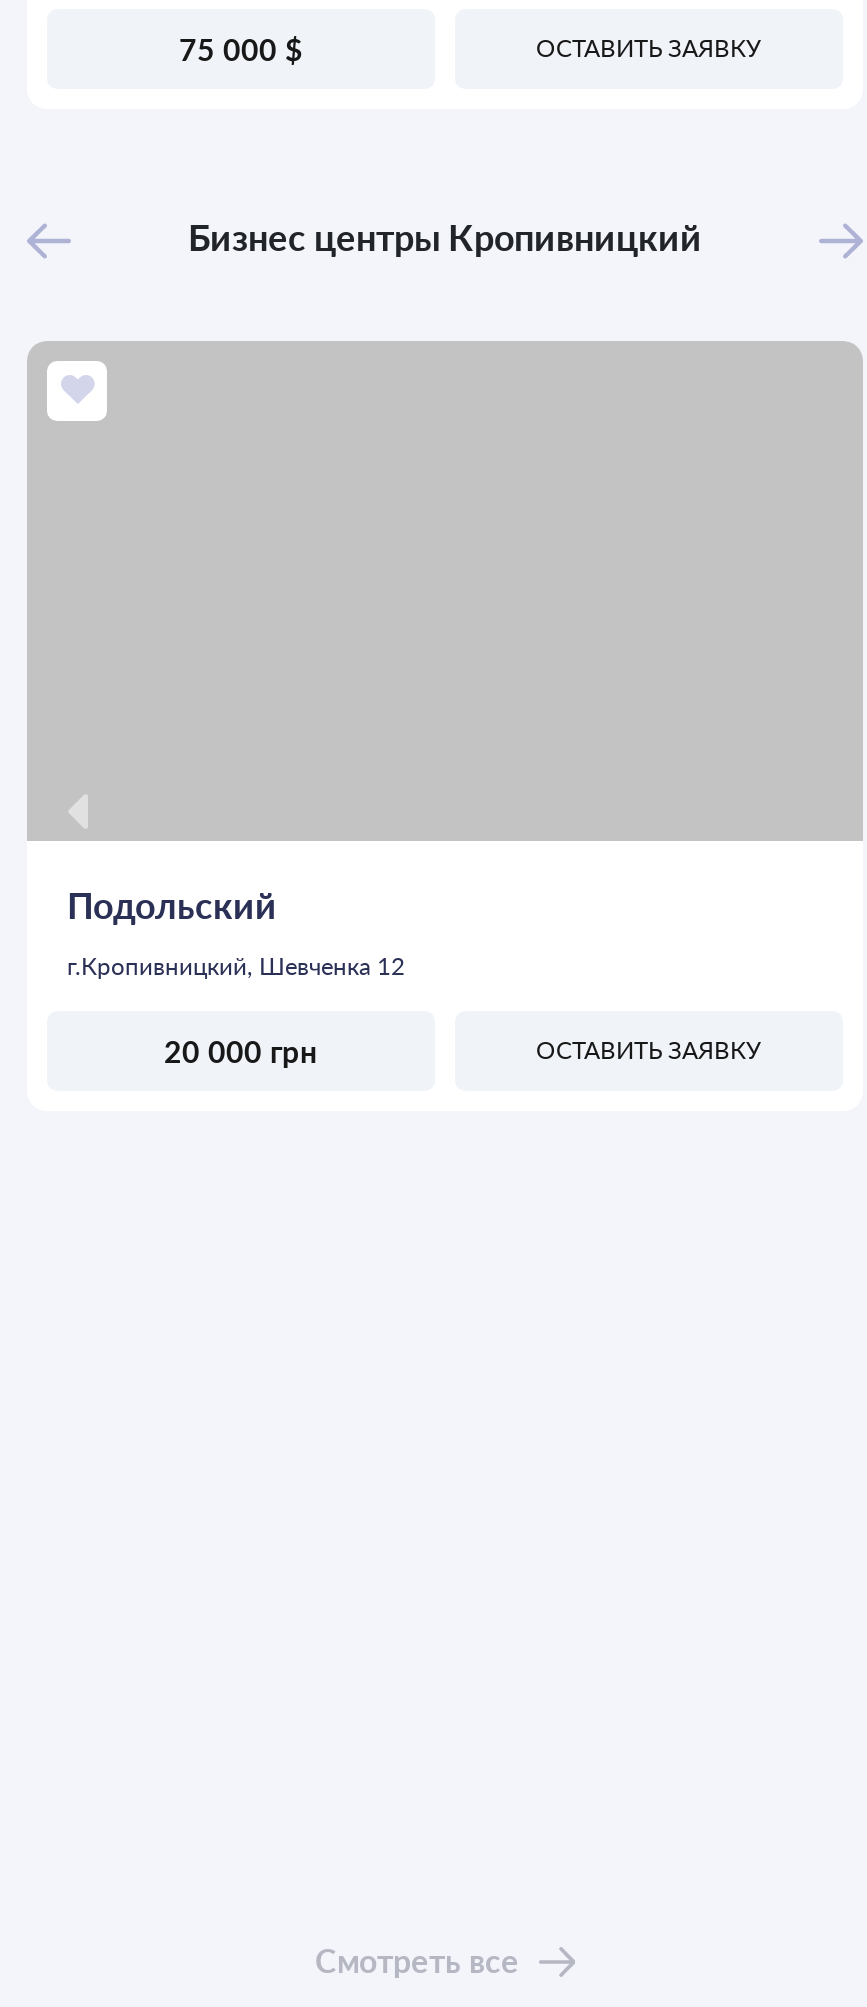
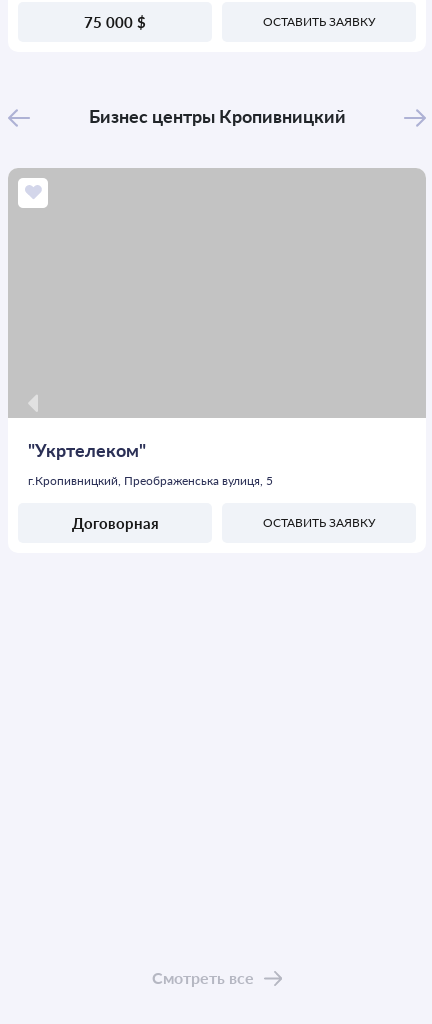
[67,882,277,926] Подольский -> [28,438,146,460] "Укртелеком"
[67,950,405,980] г.Кропивницкий, Шевченка 12 -> [28,472,273,487] г.Кропивницкий, Преображенська вулиця, 5
[164,1032,318,1068] 20 000 грн -> [71,513,158,531] Договорная

